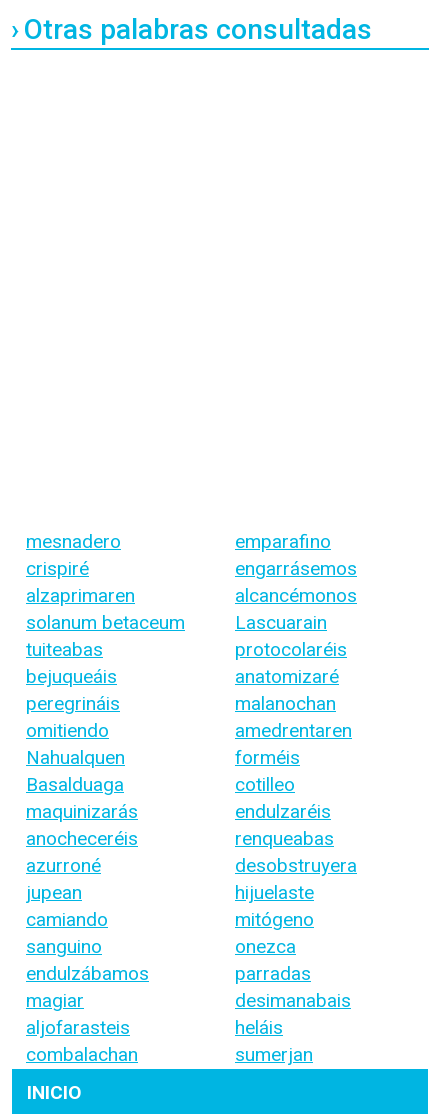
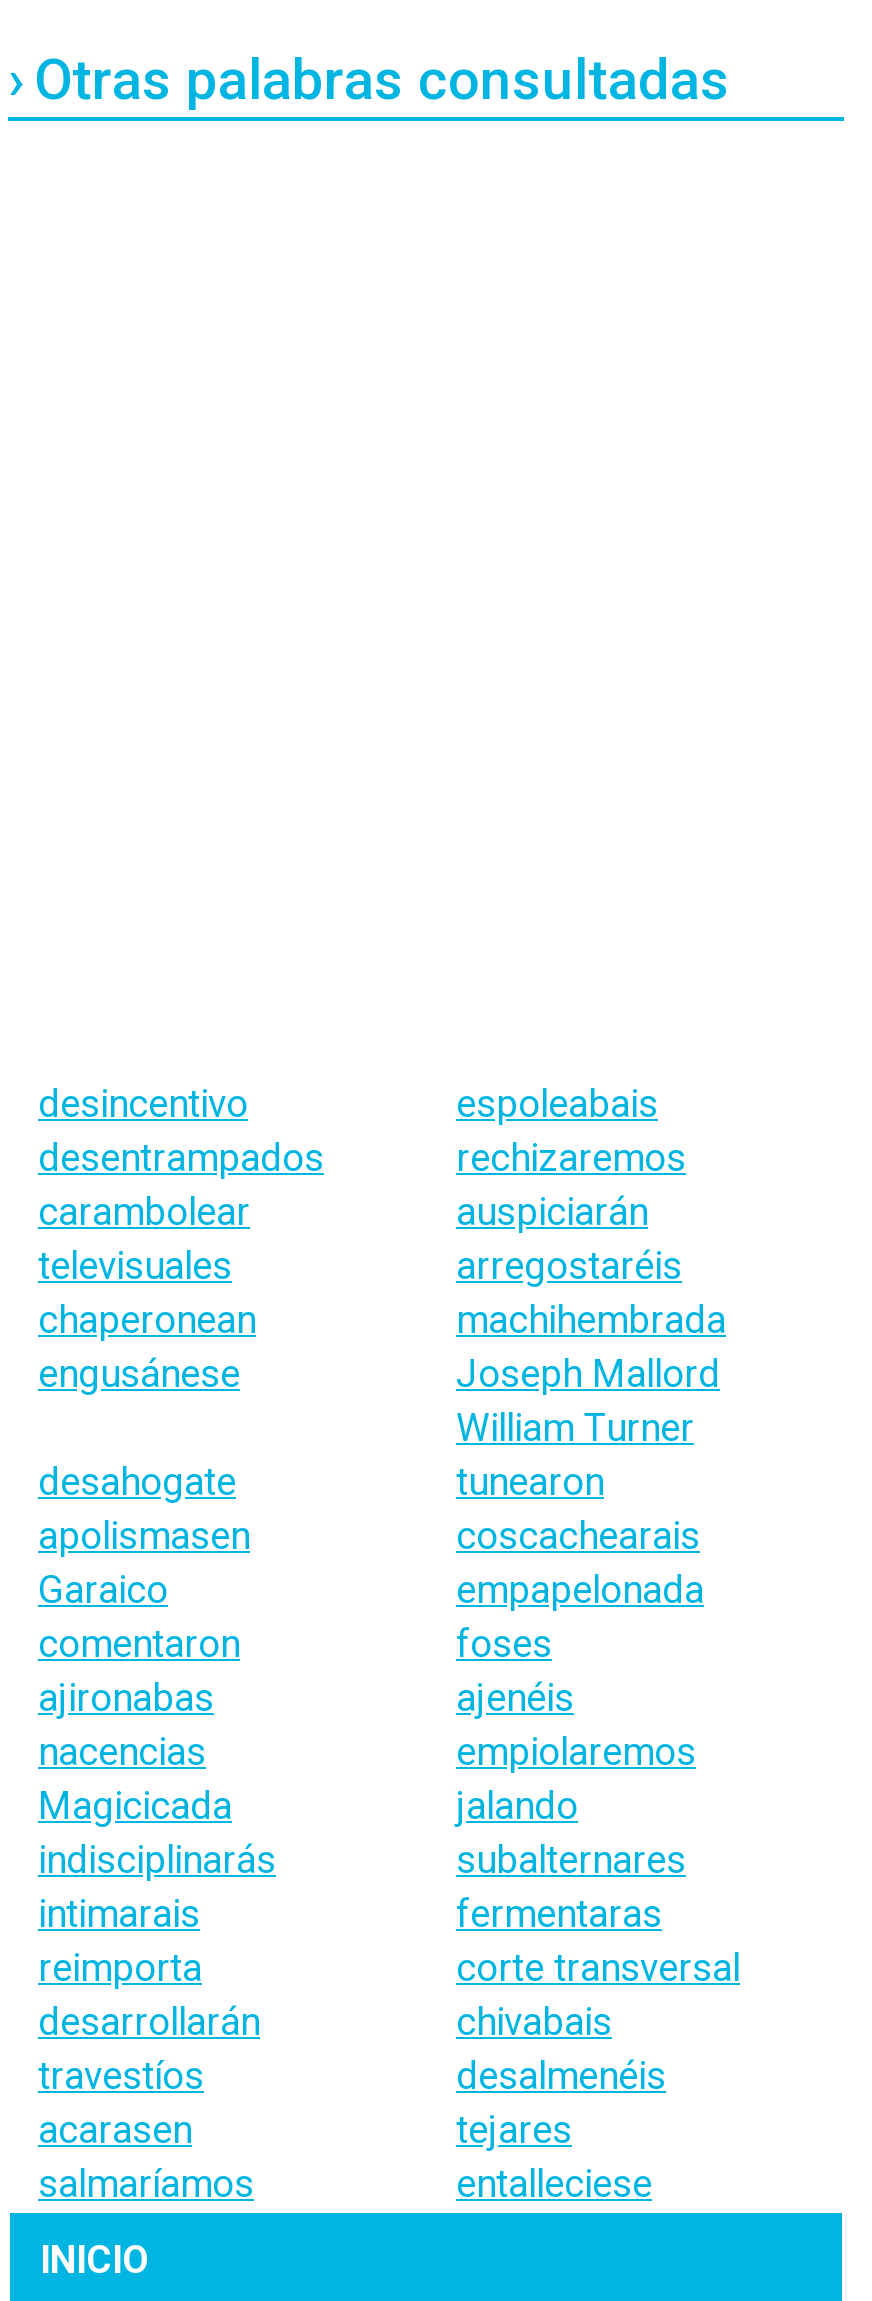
[26,530,357,1066] mesnadero | emparafino | crispiré | engarrásemos | alzaprimaren | alcancémonos | solanum betaceum | Lascuarain | tuiteabas | protocolaréis | bejuqueáis | anatomizaré | peregrináis | malanochan | omitiendo | amedrentaren | Nahualquen | forméis | Basalduaga | cotilleo | maquinizarás | endulzaréis | anocheceréis | renqueabas | azurroné | desobstruyera | jupean | hijuelaste | camiando | mitógeno | sanguino | onezca | endulzábamos | parradas | magiar | desimanabais | aljofarasteis | heláis | combalachan | sumerjan -> [38,1081,740,2207] desincentivo | espoleabais | desentrampados | rechizaremos | carambolear | auspiciarán | televisuales | arregostaréis | chaperonean | machihembrada | engusánese | Joseph Mallord | William Turner | desahogate | tunearon | apolismasen | coscachearais | Garaico | empapelonada | comentaron | foses | ajironabas | ajenéis | nacencias | empiolaremos | Magicicada | jalando | indisciplinarás | subalternares | intimarais | fermentaras | reimporta | corte transversal | desarrollarán | chivabais | travestíos | desalmenéis | acarasen | tejares | salmaríamos | entalleciese

